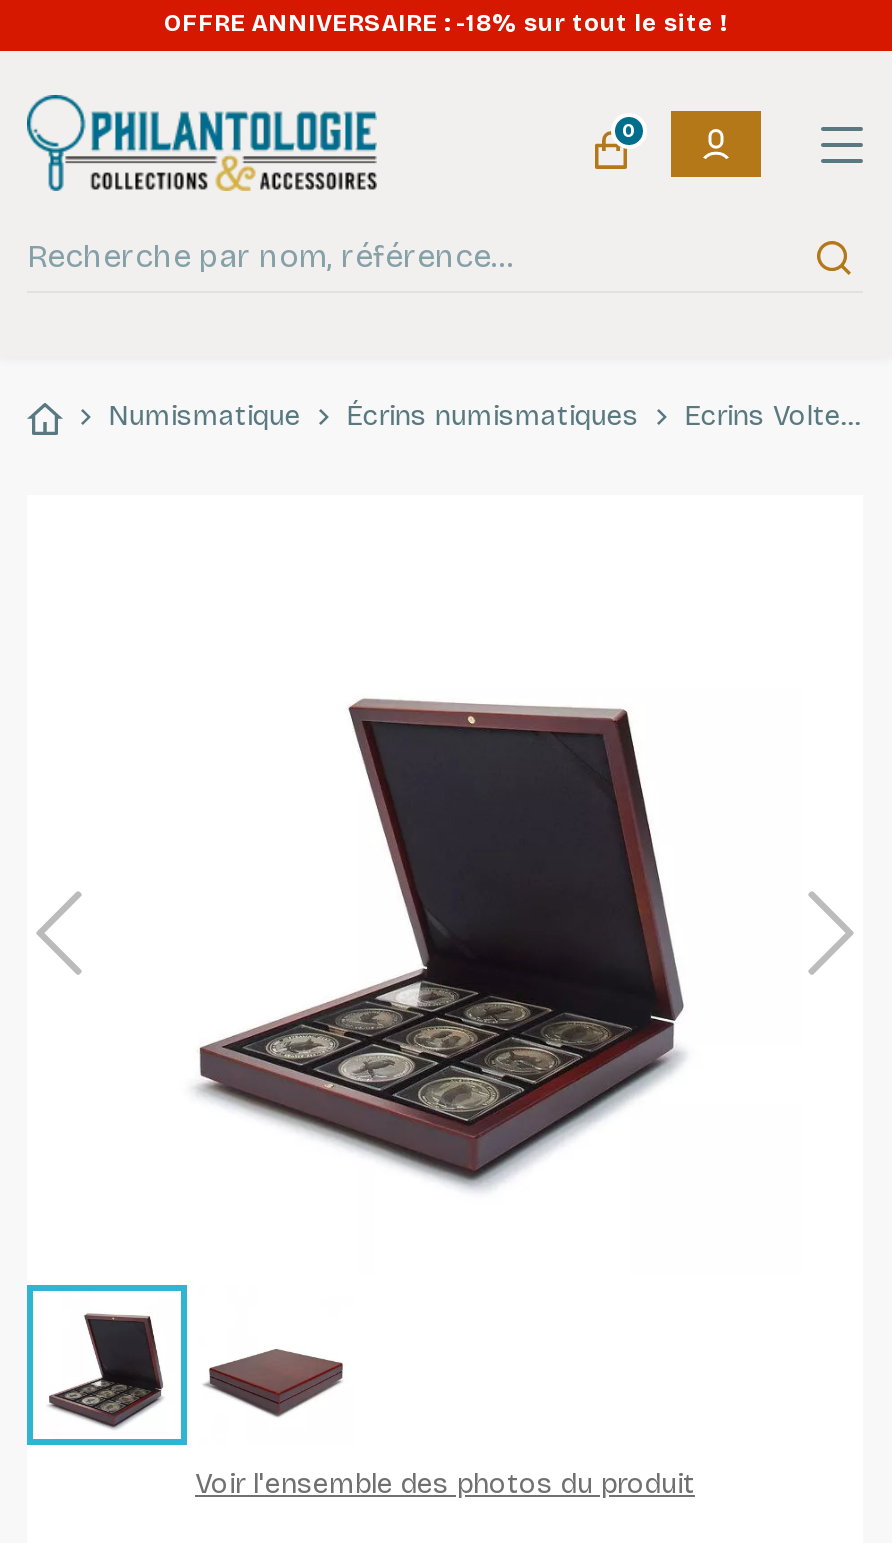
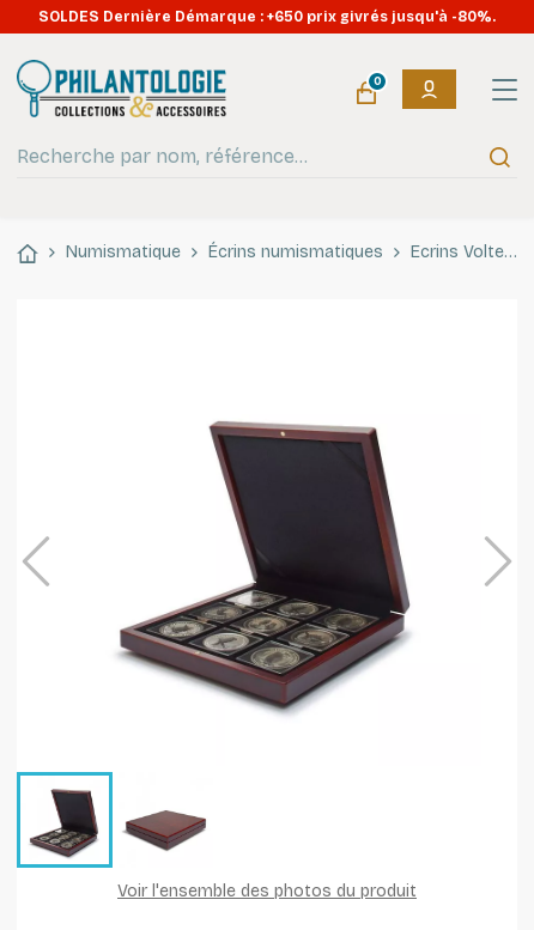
[164,9,726,37] OFFRE ANNIVERSAIRE : -18% sur tout le site ! -> [38,8,496,25] SOLDES Dernière Démarque : +650 prix givrés jusqu'à -80%.

